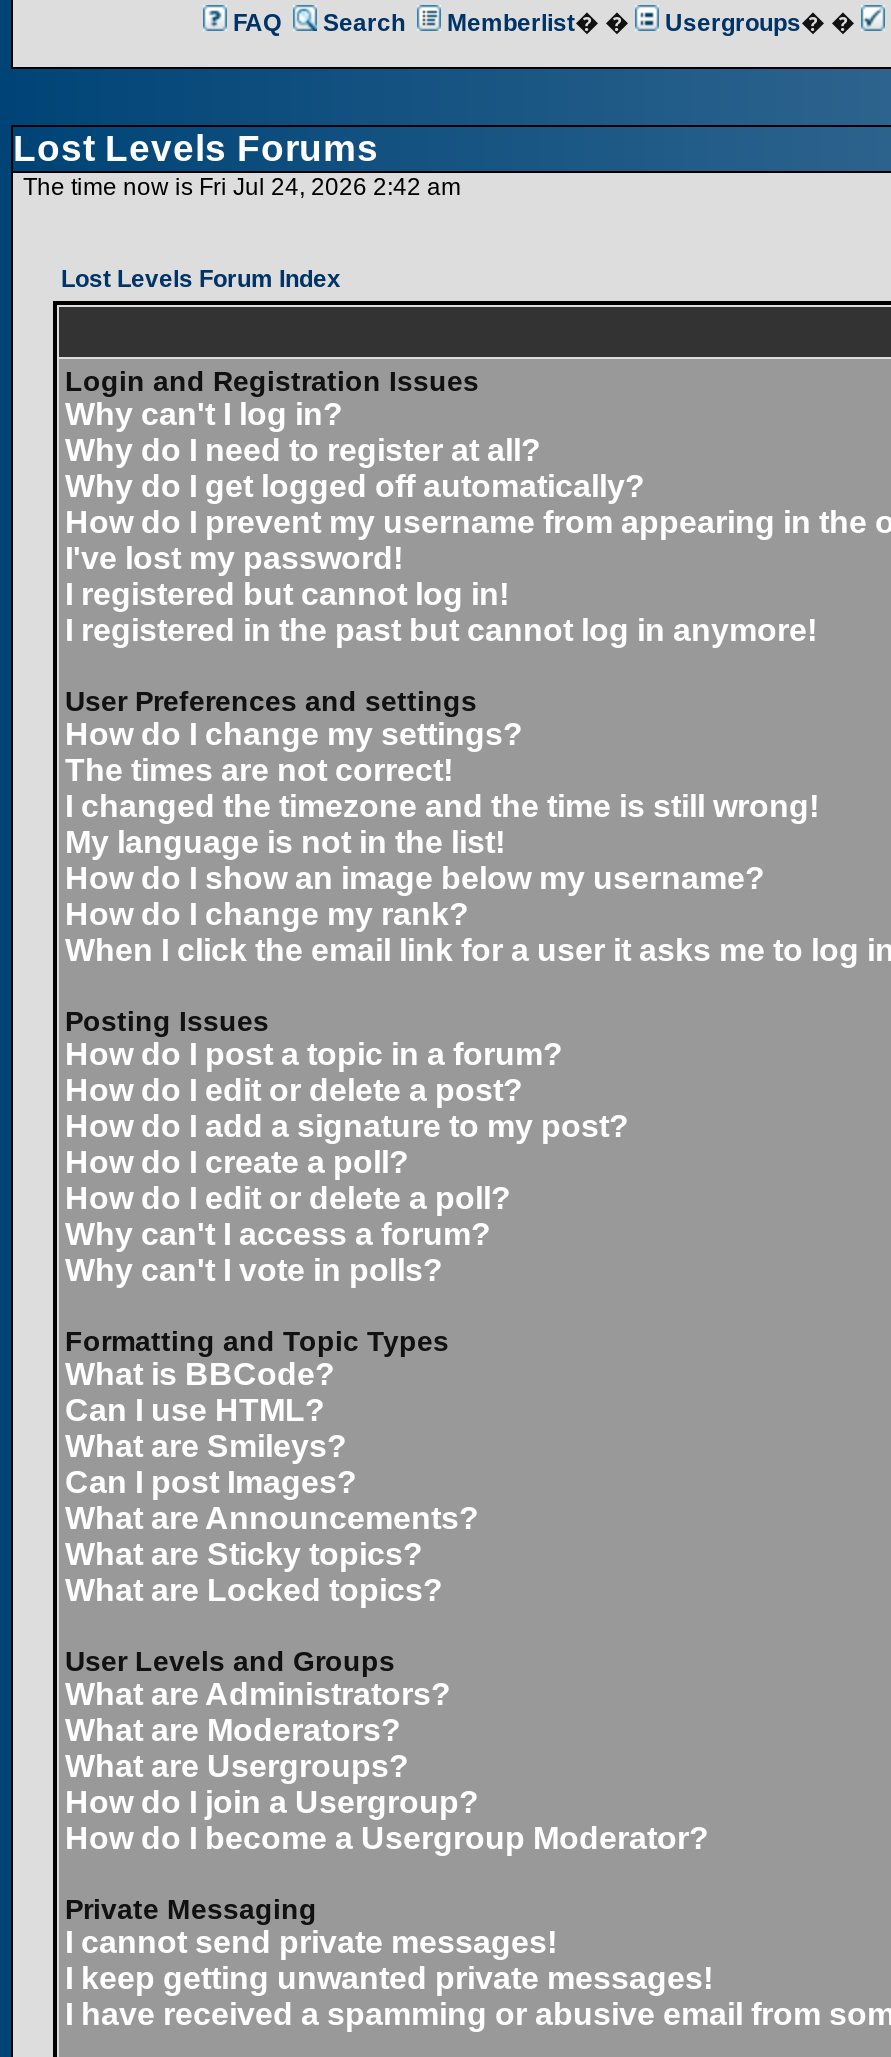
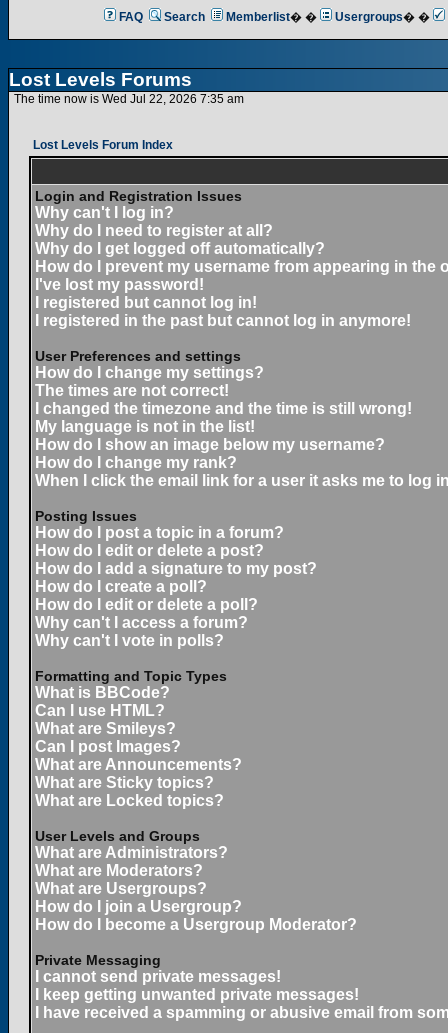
[23,172,461,200] The time now is Fri Jul 24, 2026 2:42 am -> [14,92,244,106] The time now is Wed Jul 22, 2026 7:35 am

